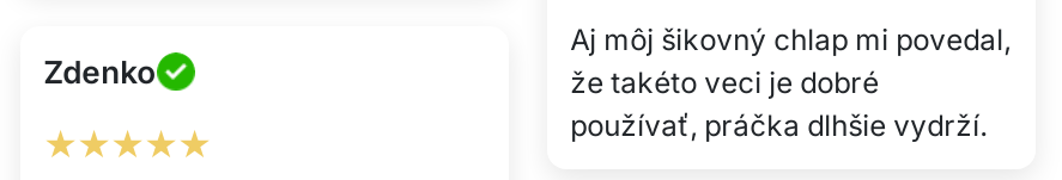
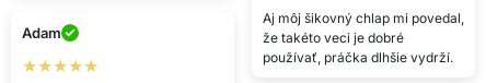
[43,51,156,90] Zdenko -> [21,24,61,41] Adam

